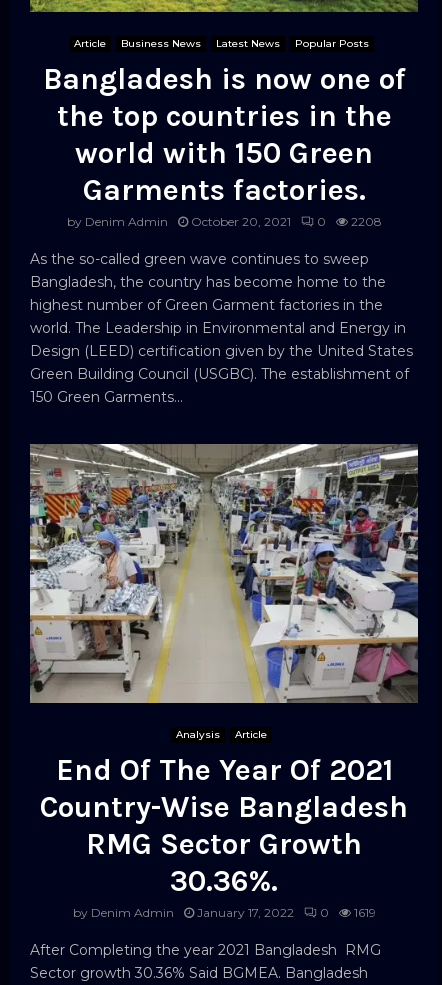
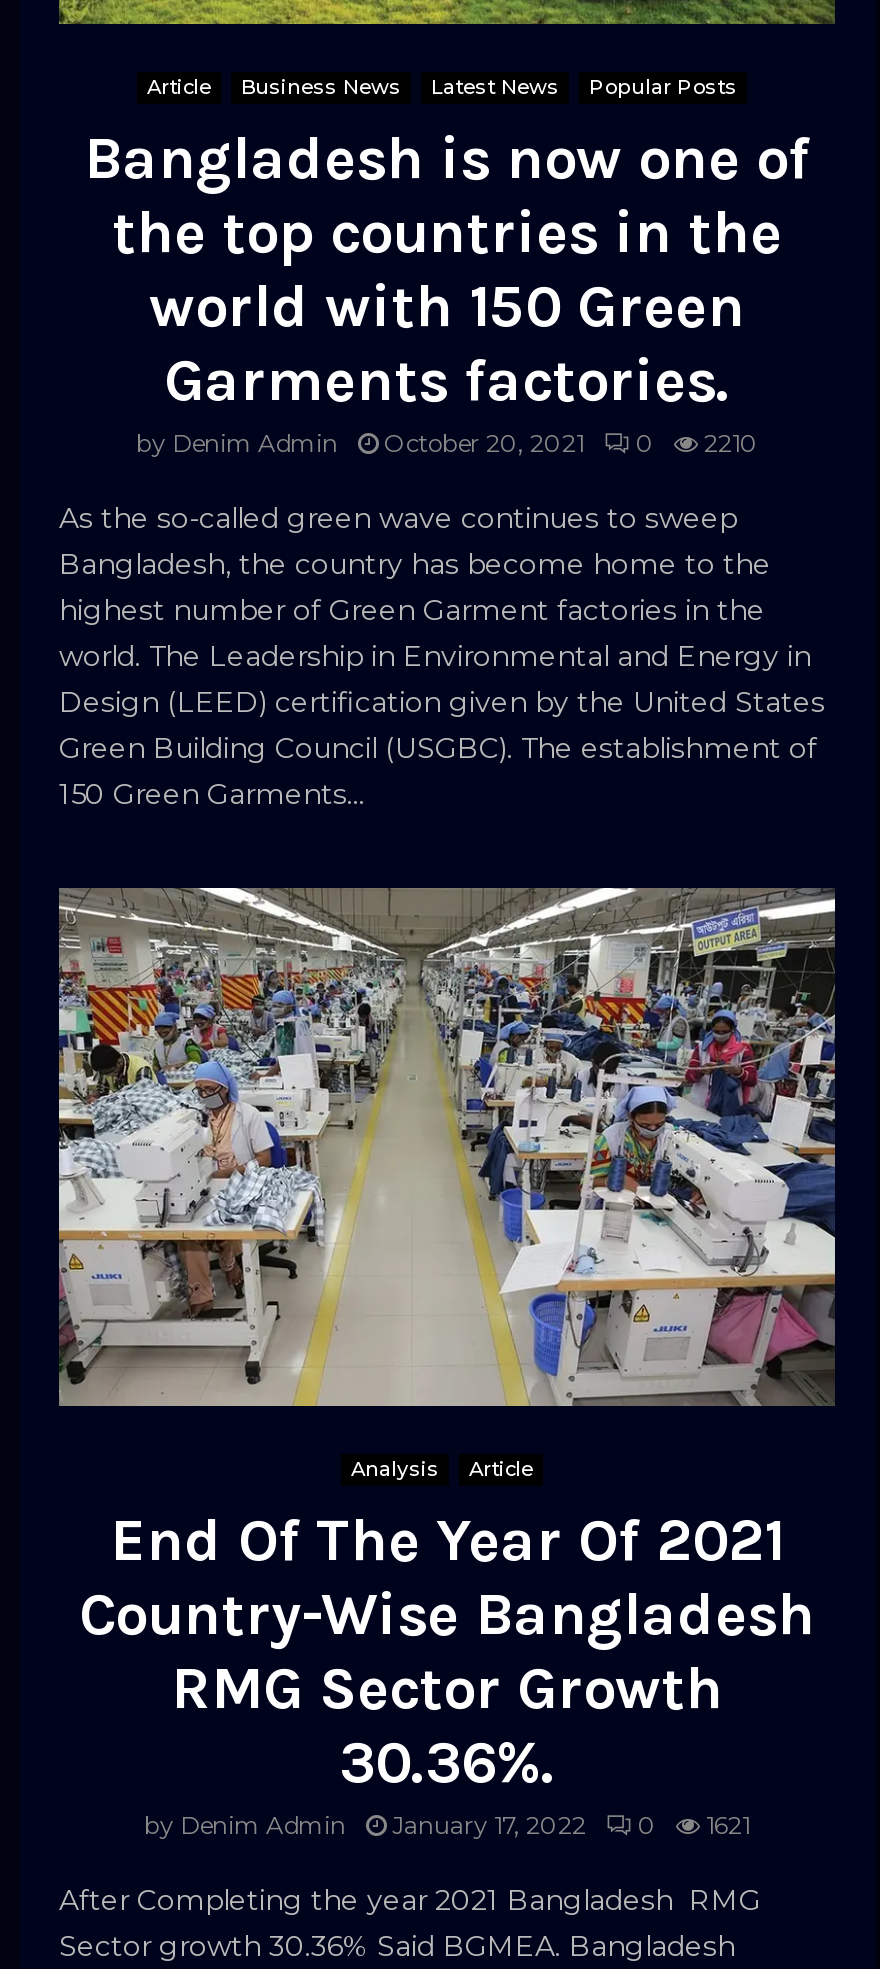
[350,214,381,229] 2208 -> [704,429,758,459] 2210
[353,905,375,920] 1619 -> [706,1810,750,1840] 1621

